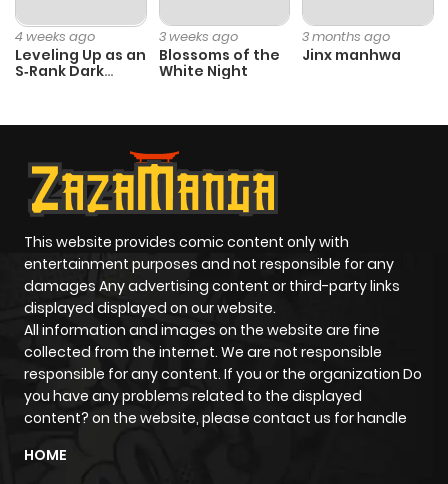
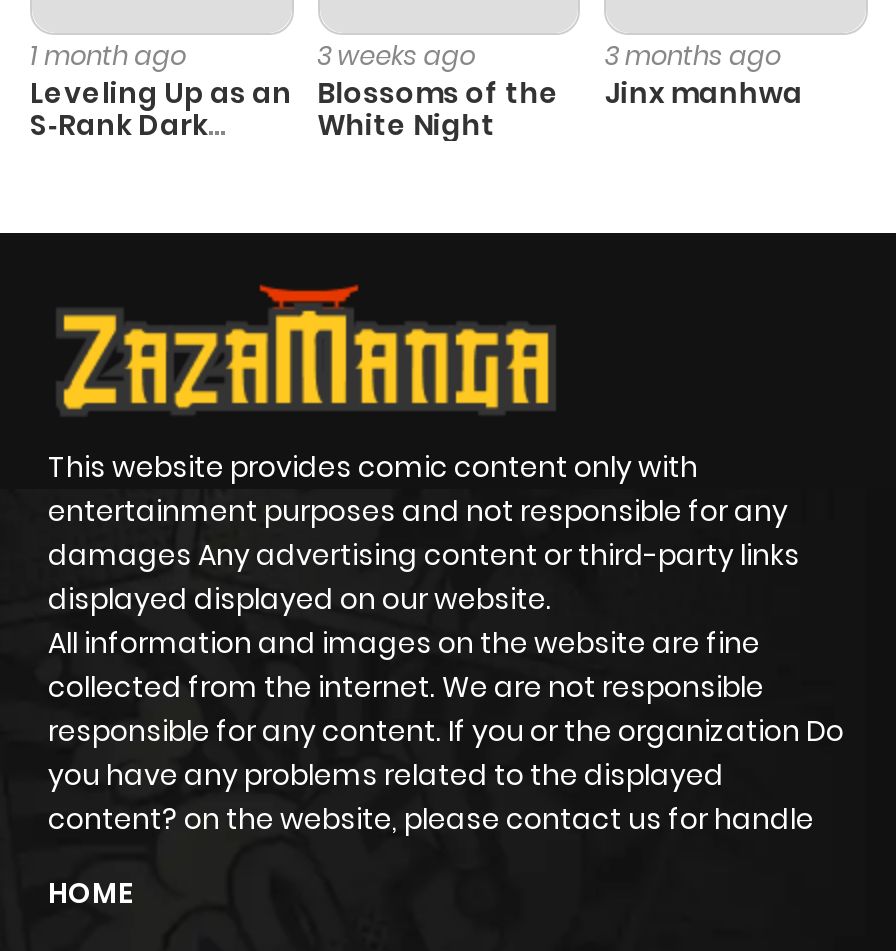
[15,27,95,46] 4 weeks ago -> [30,37,186,75] 1 month ago

